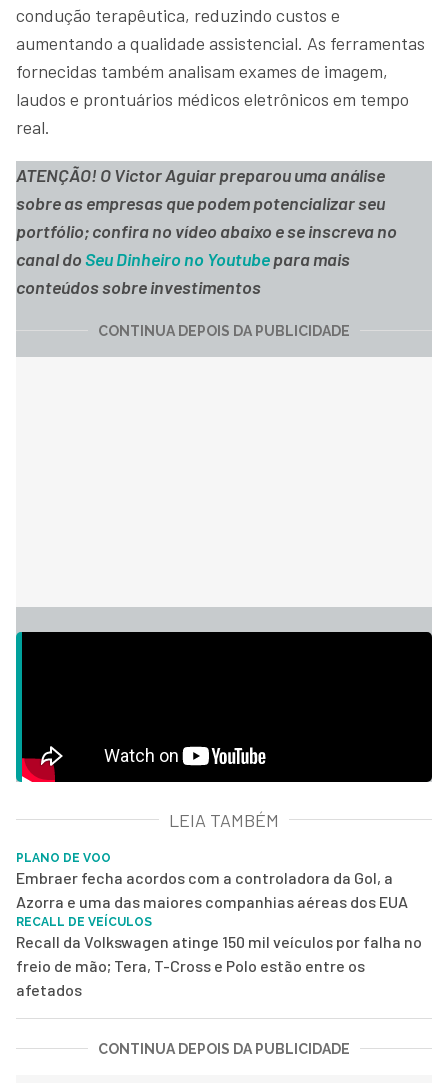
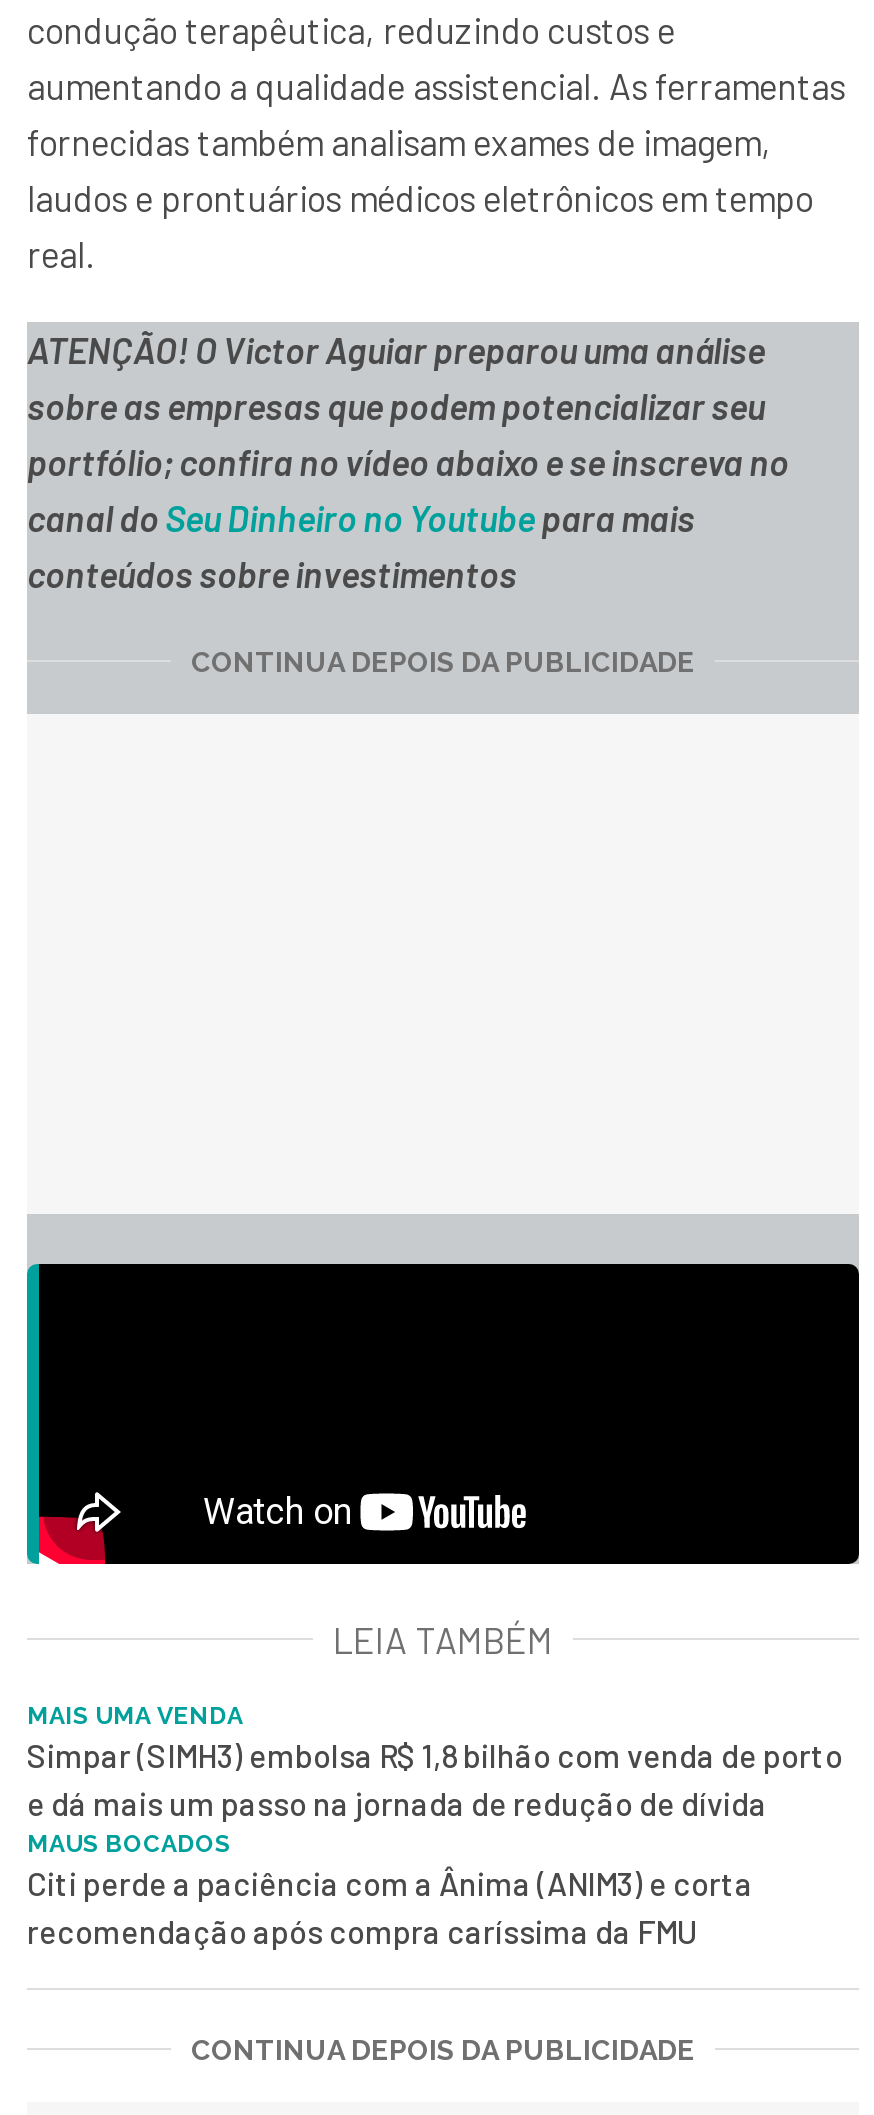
[16,851,422,999] PLANO DE VOO | Embraer fecha acordos com a controladora da Gol, a | Azorra e uma das maiores companhias aéreas dos EUA | RECALL DE VEÍCULOS | Recall da Volkswagen atinge 150 mil veículos por falha no | freio de mão; Tera, T-Cross e Polo estão entre os | afetados -> [27,1702,843,1950] MAIS UMA VENDA | Simpar (SIMH3) embolsa R$ 1,8 bilhão com venda de porto | e dá mais um passo na jornada de redução de dívida | MAUS BOCADOS | Citi perde a paciência com a Ânima (ANIM3) e corta | recomendação após compra caríssima da FMU

